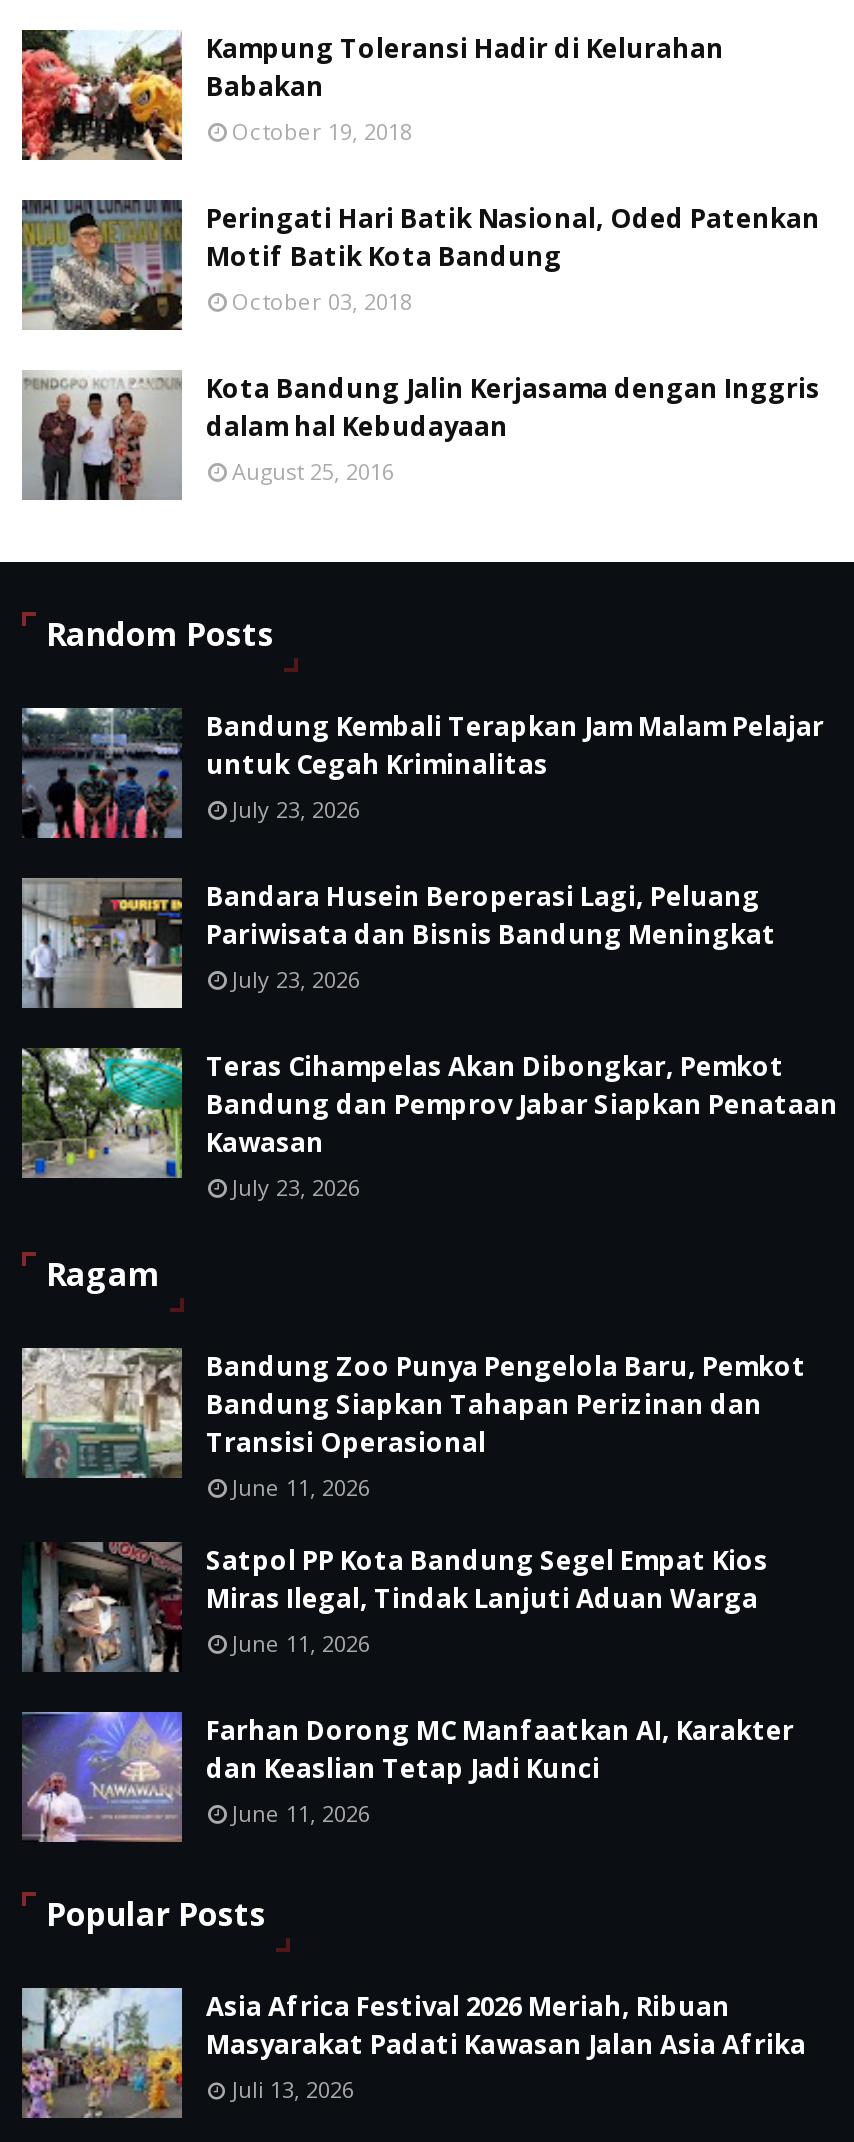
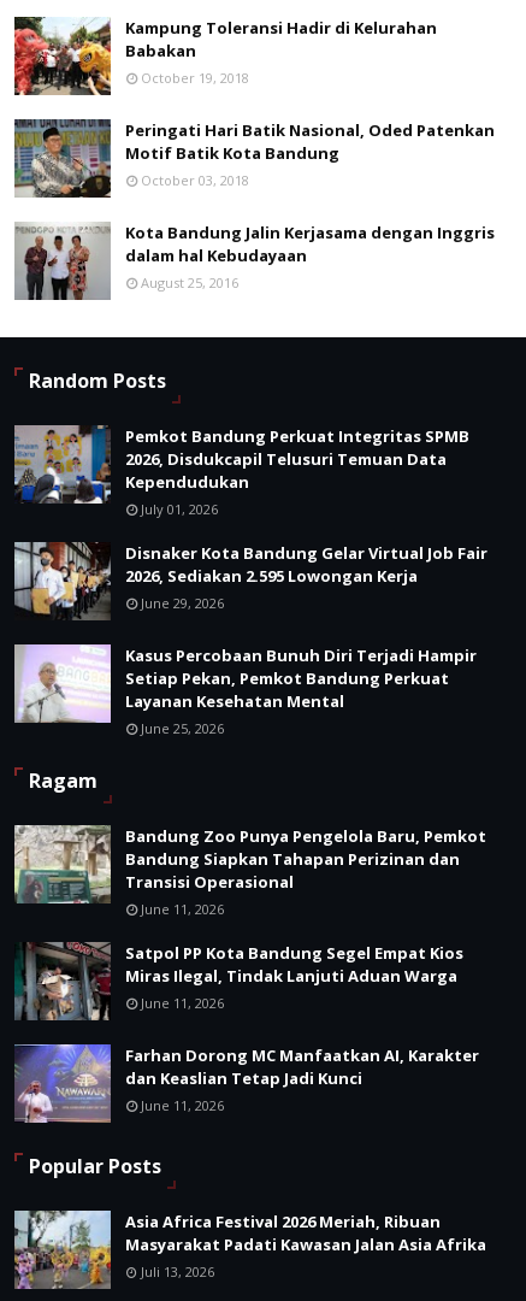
[22,706,824,840] [image] | Bandung Kembali Terapkan Jam Malam Pelajar | untuk Cegah Kriminalitas | July 23, 2026 -> [14,424,469,518] [image] | Pemkot Bandung Perkuat Integritas SPMB | 2026, Disdukcapil Telusuri Temuan Data | Kependudukan | July 01, 2026
[24,876,776,1010] [image] | Bandara Husein Beroperasi Lagi, Peluang | Pariwisata dan Bisnis Bandung Meningkat | July 23, 2026 -> [16,542,487,619] [image] | Disnaker Kota Bandung Gelar Virtual Job Fair | 2026, Sediakan 2.595 Lowongan Kerja | June 29, 2026
[22,1046,838,1203] [image] | Teras Cihampelas Akan Dibongkar, Pemkot | Bandung dan Pemprov Jabar Siapkan Penataan | Kawasan | July 23, 2026 -> [13,643,477,738] [image] | Kasus Percobaan Bunuh Diri Terjadi Hampir | Setiap Pekan, Pemkot Bandung Perkuat | Layanan Kesehatan Mental | June 25, 2026

